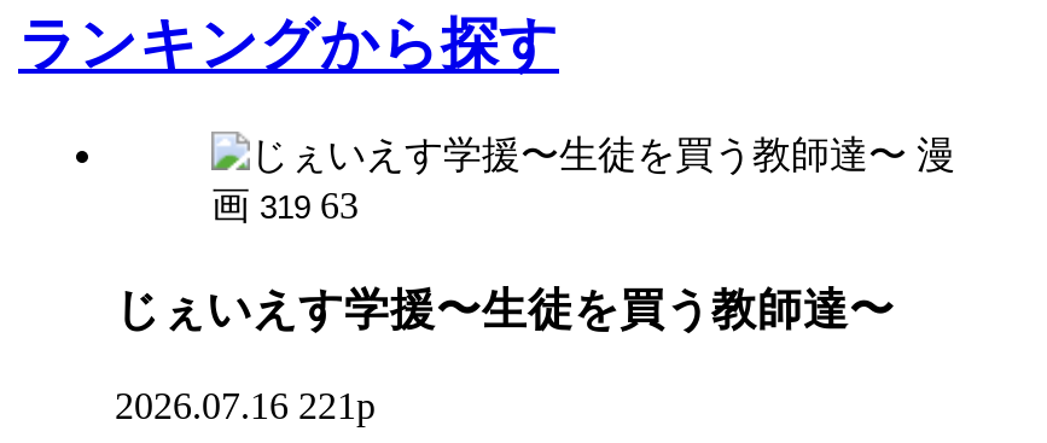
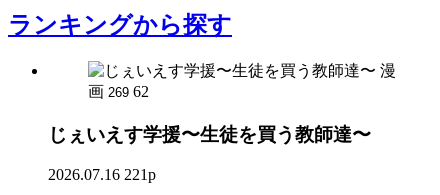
[211,185,359,226] 画 319 63 -> [88,83,149,100] 画 269 62

